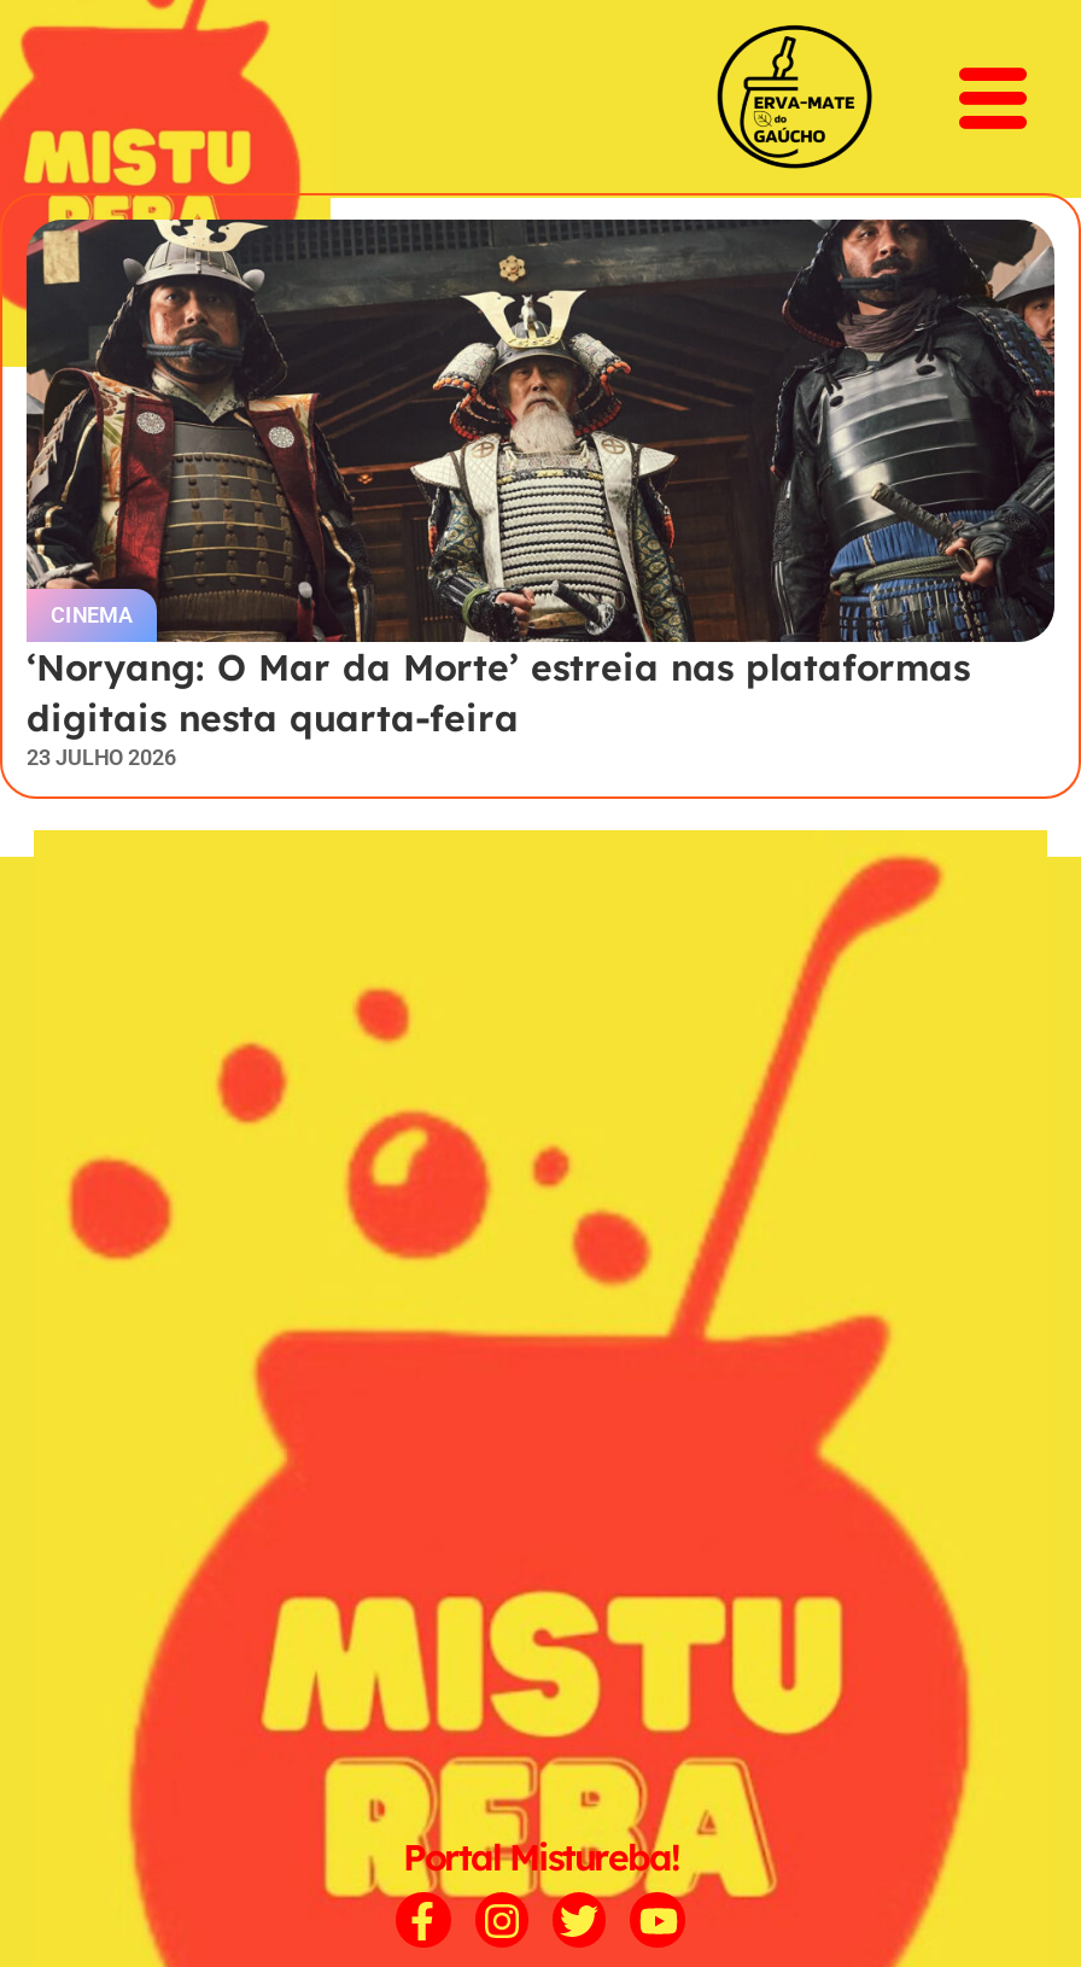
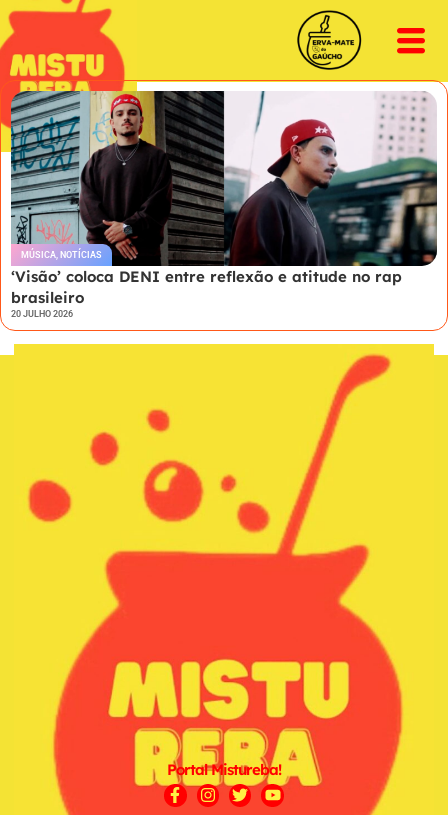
[24,217,1057,770] [image] | CINEMA | ‘Noryang: O Mar da Morte’ estreia nas plataformas | digitais nesta quarta-feira | 23 JULHO 2026 -> [10,90,438,319] [image] | MÚSICA, NOTÍCIAS | ‘Visão’ coloca DENI entre reflexão e atitude no rap | brasileiro | 20 JULHO 2026

